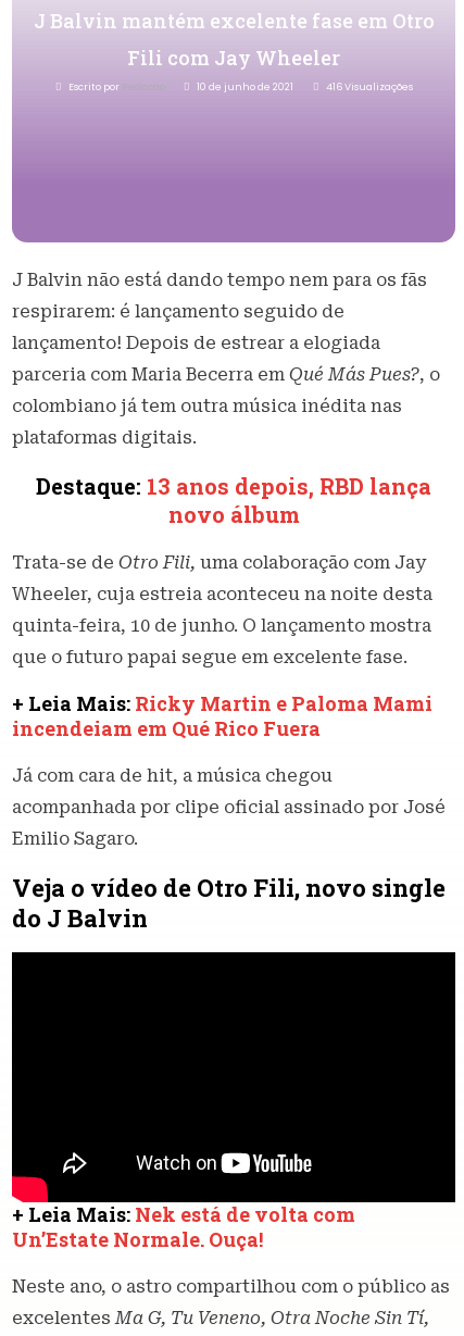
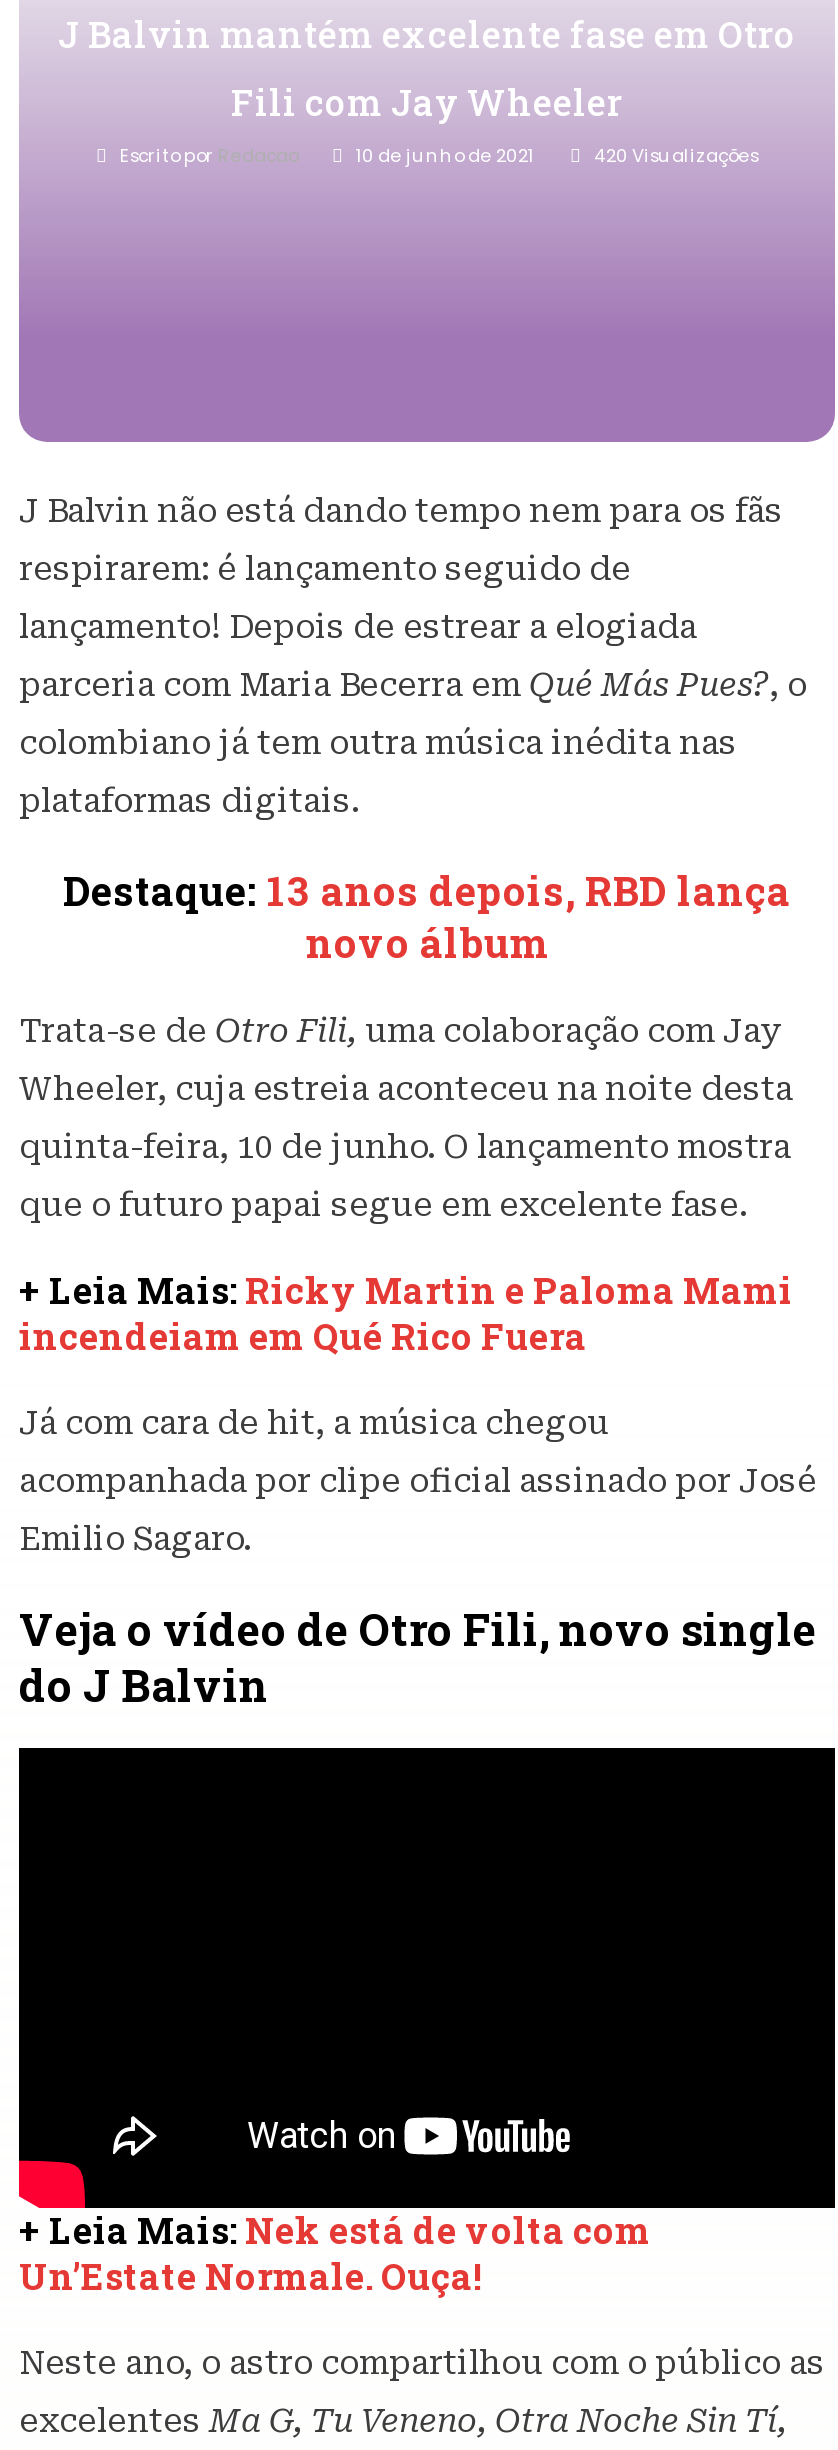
[325,80,412,93] 416 Visualizações -> [594,144,758,168] 420 Visualizações

